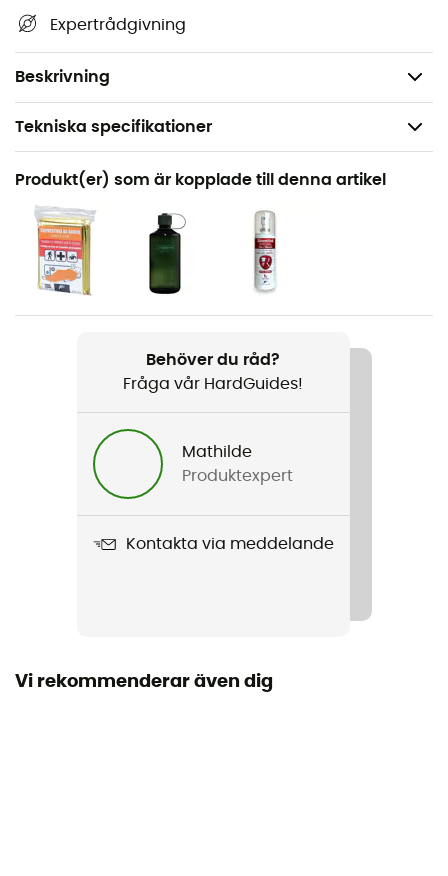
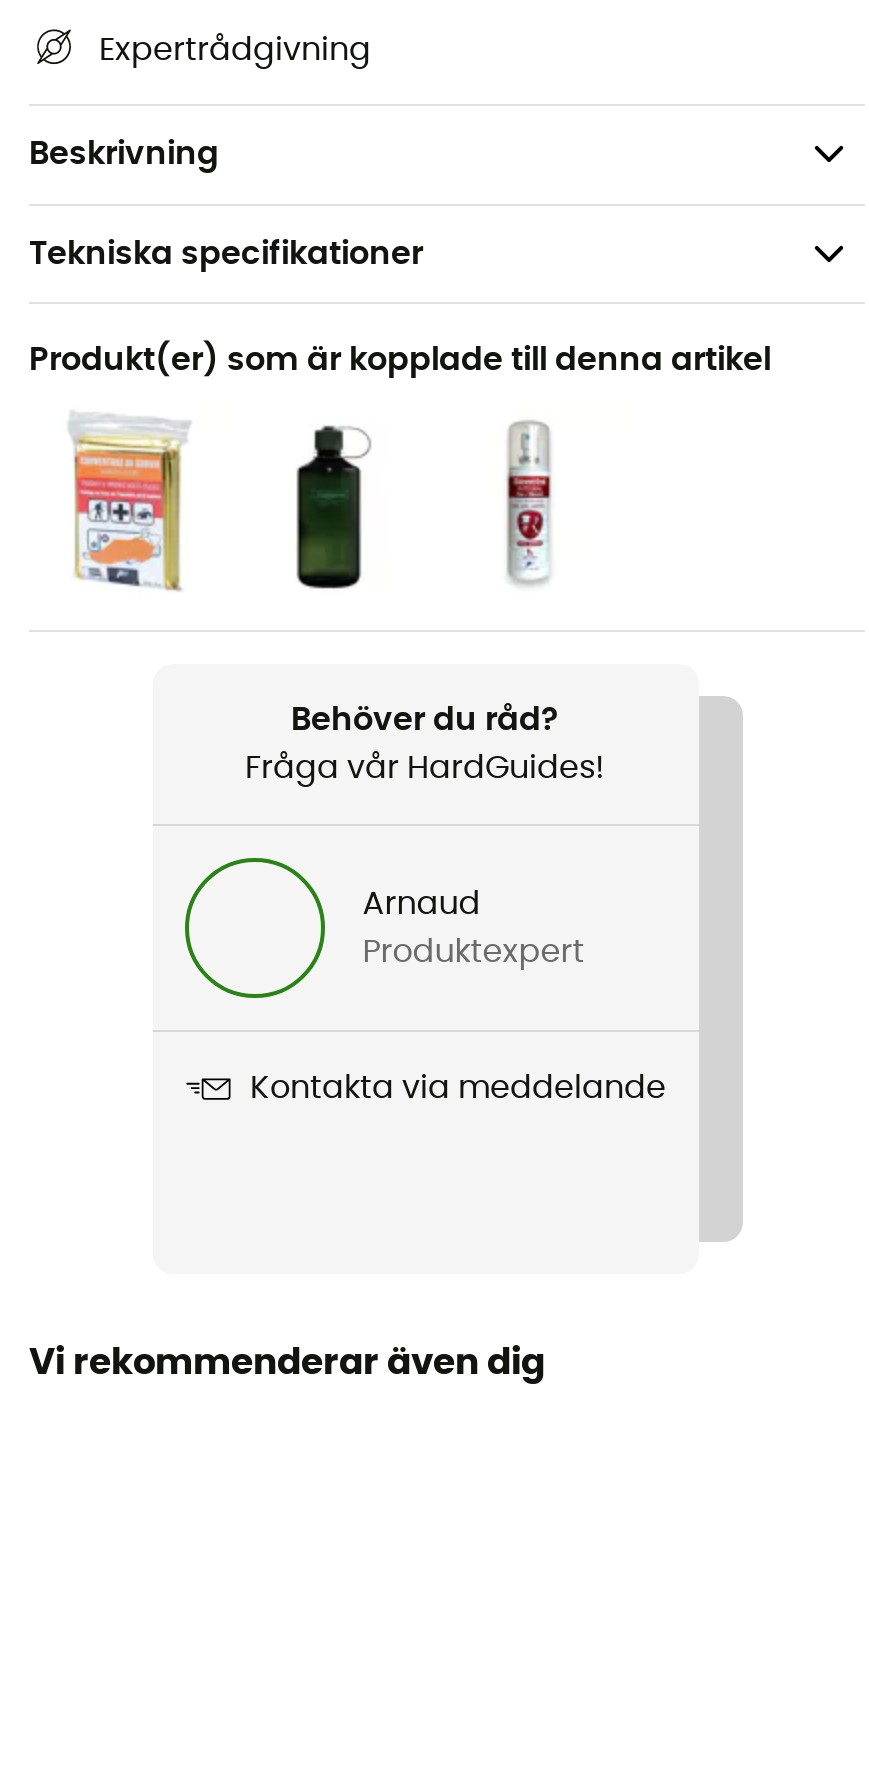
[182,443,252,459] Mathilde -> [362,887,480,919] Arnaud

